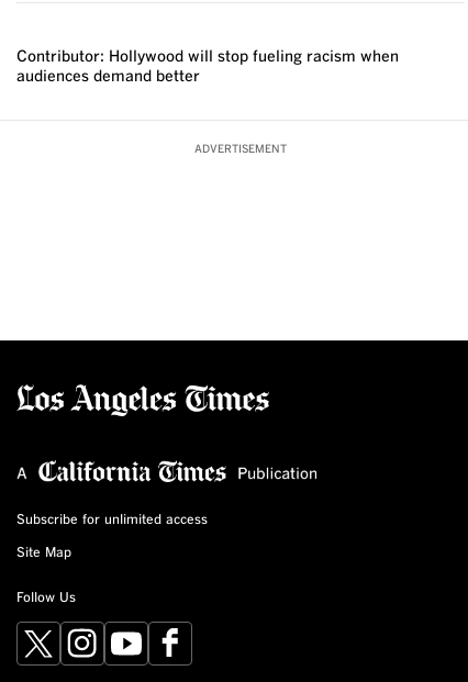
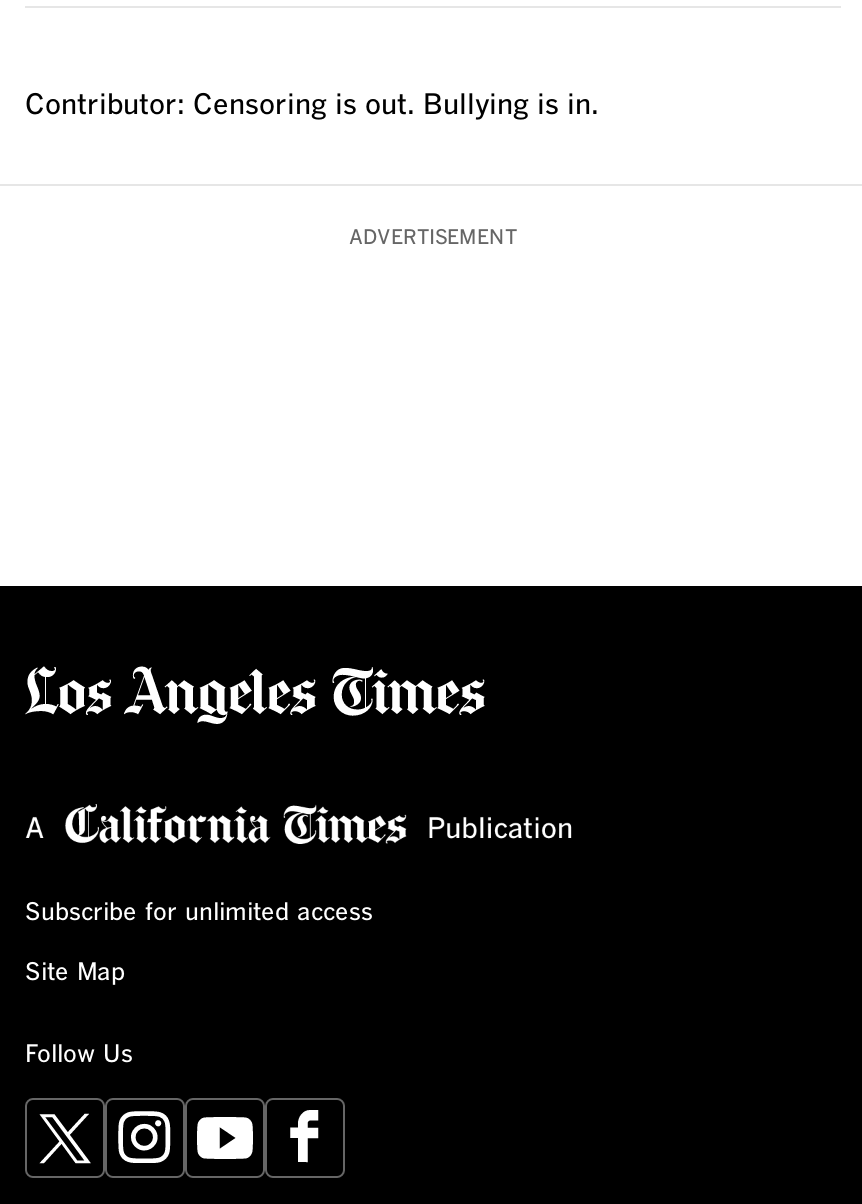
[16,49,399,85] Contributor: Hollywood will stop fueling racism when | audiences demand better -> [25,92,599,120] Contributor: Censoring is out. Bullying is in.

